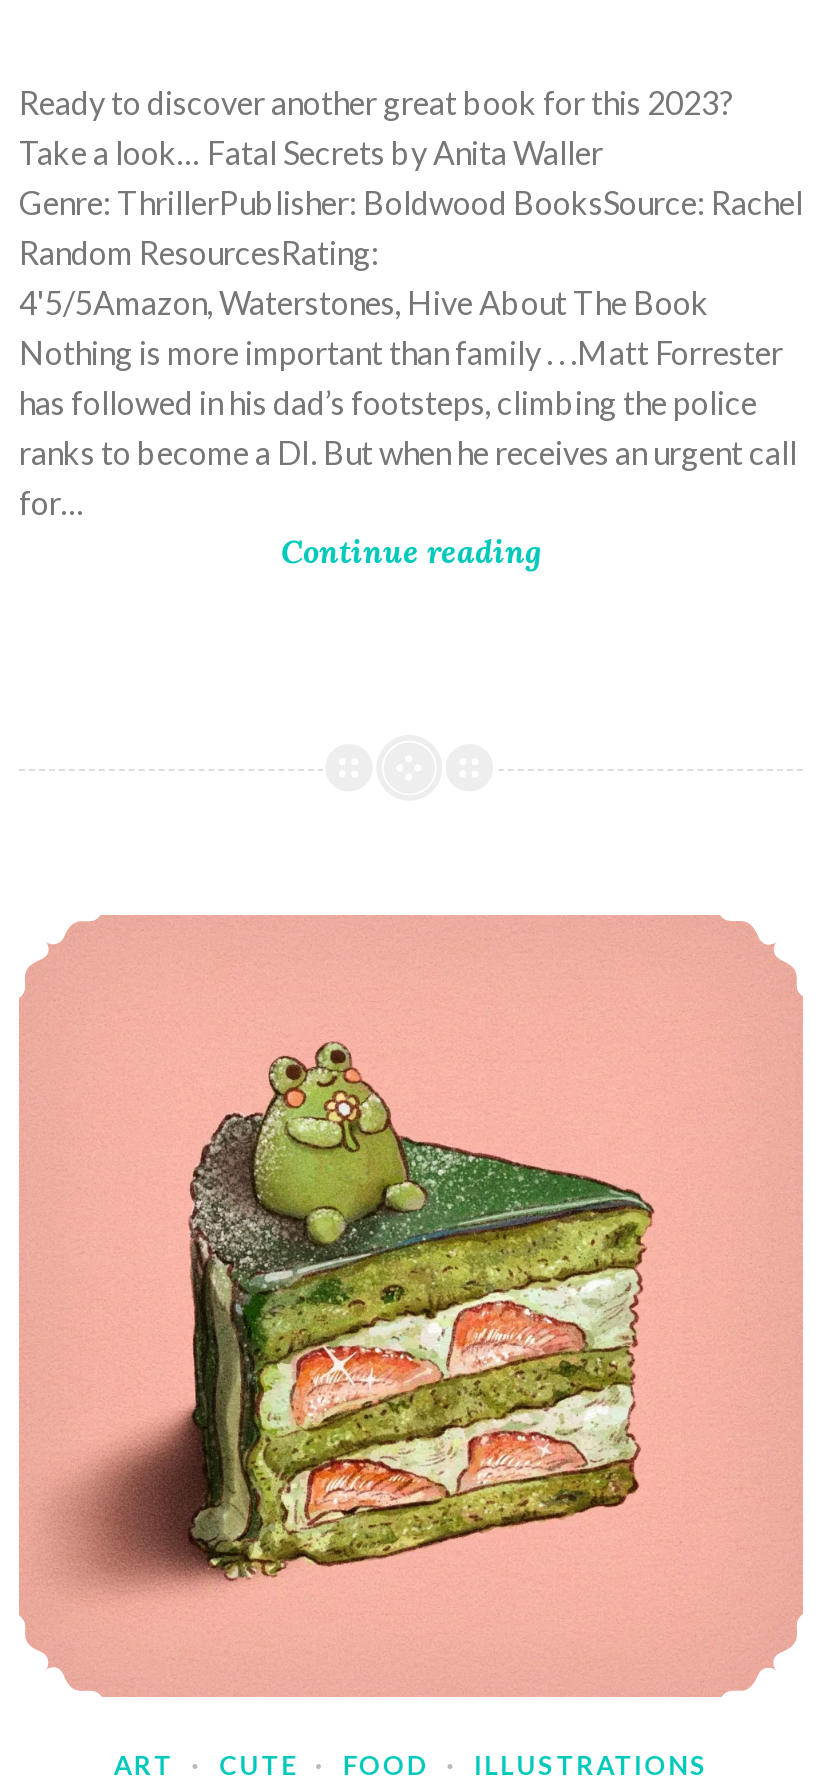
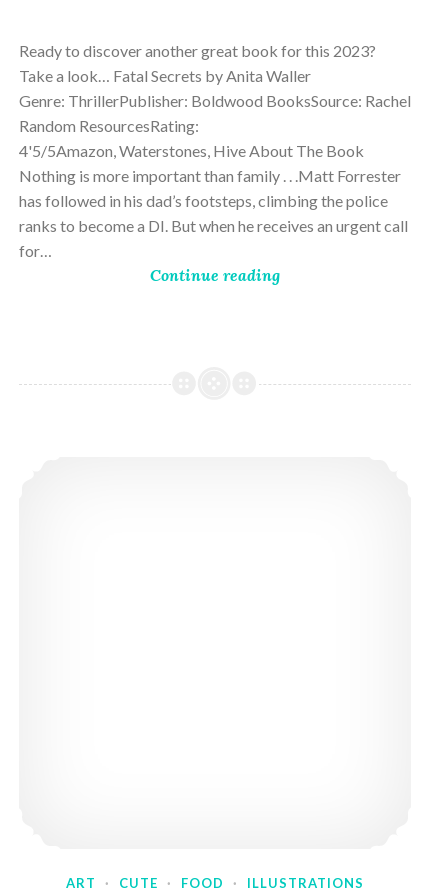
[19,914,803,1698] [image] -> none

